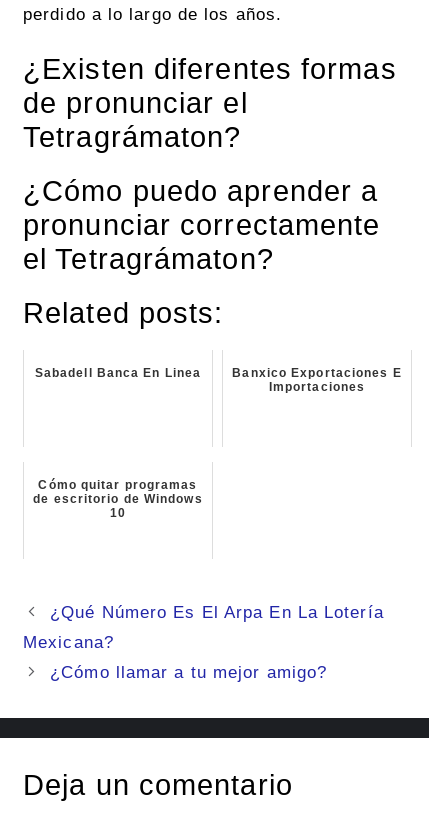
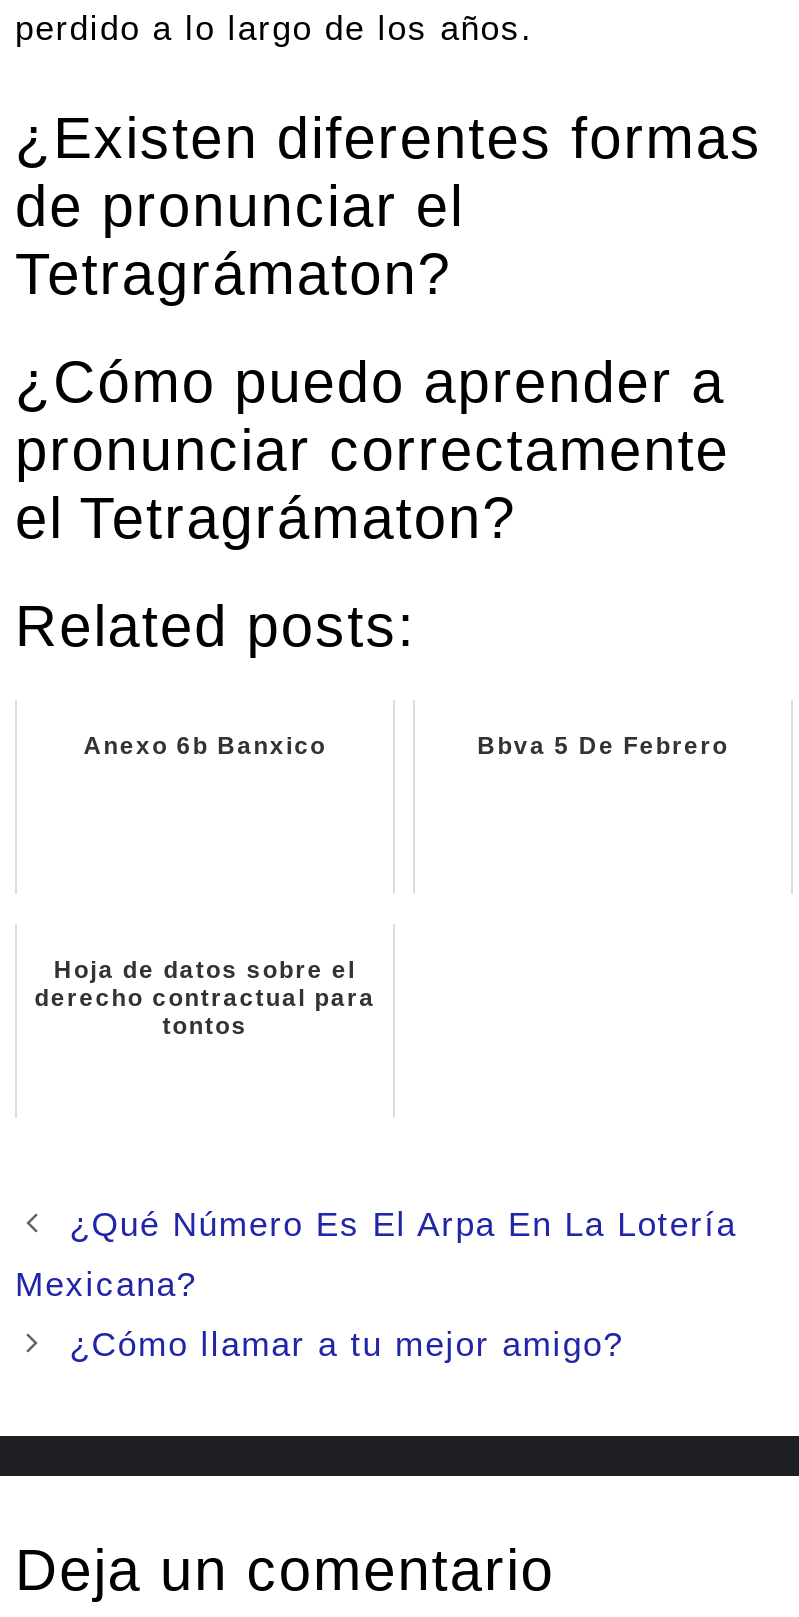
[35,366,402,394] Sabadell Banca En Linea | Banxico Exportaciones E | Importaciones -> [83,732,729,760] Anexo 6b Banxico | Bbva 5 De Febrero
[33,478,203,520] Cómo quitar programas | de escritorio de Windows | 10 -> [35,956,375,1040] Hoja de datos sobre el | derecho contractual para | tontos

